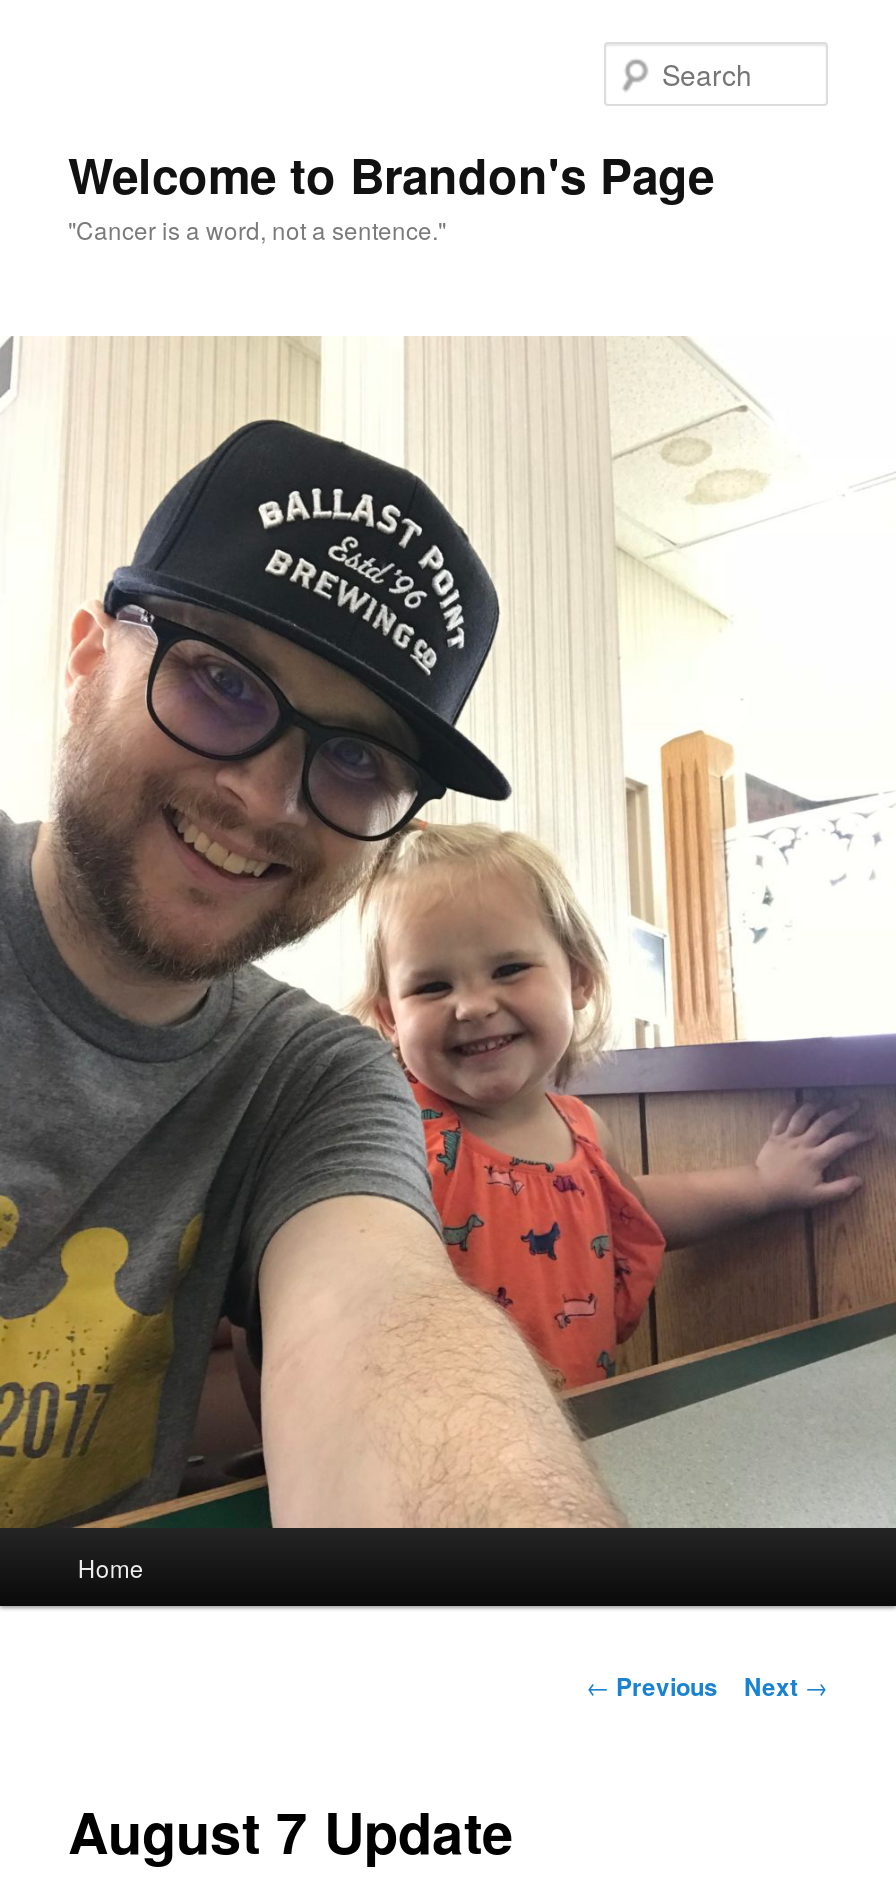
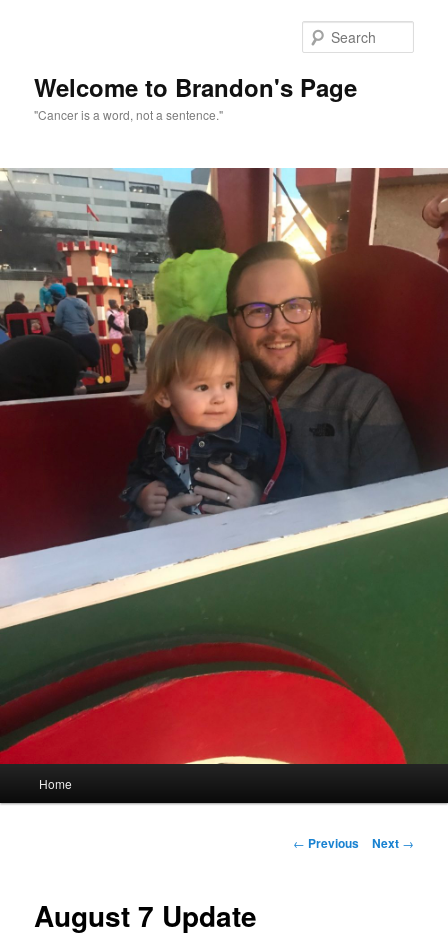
[6,334,890,1530] [image] -> [3,167,445,765] [image]

